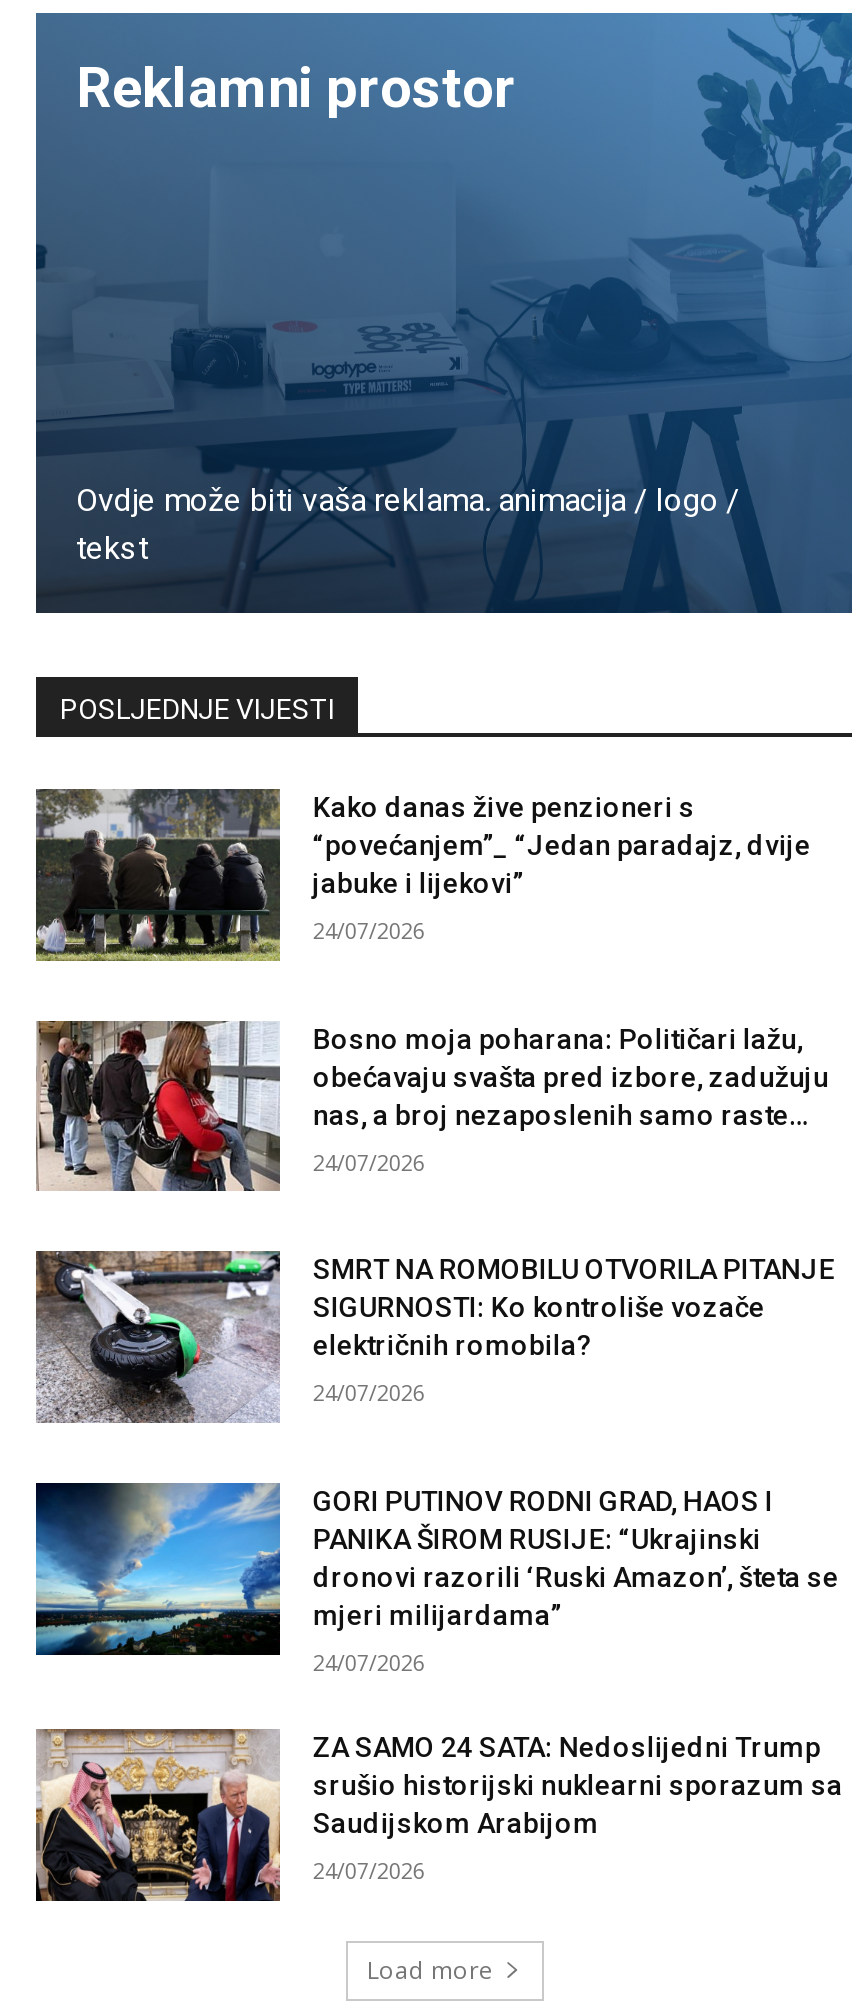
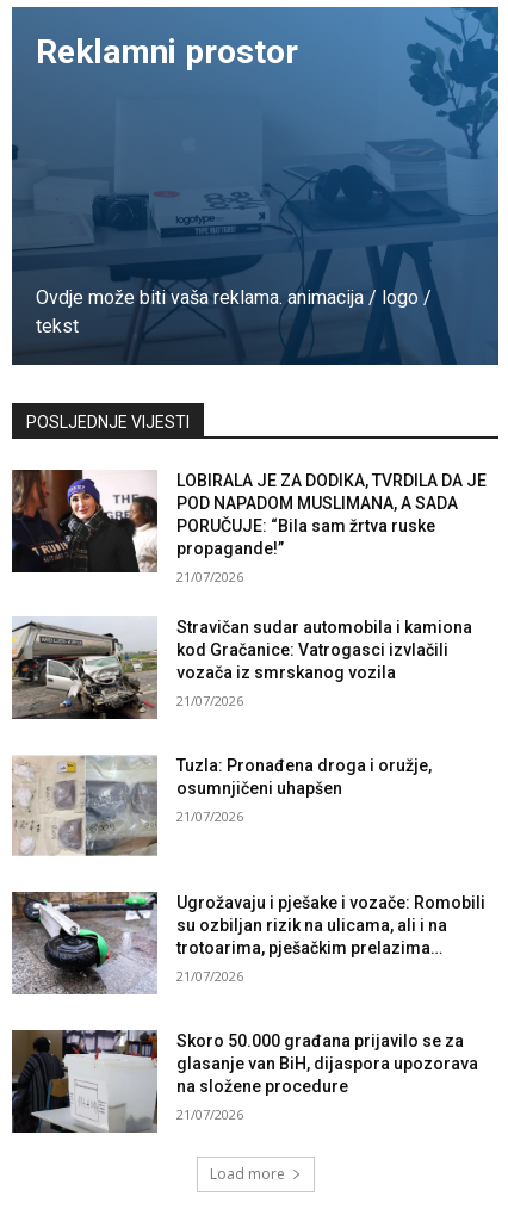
[34,787,811,963] [image] | Kako danas žive penzioneri s | “povećanjem”_ “Jedan paradajz, dvije | jabuke i lijekovi” -> [12,470,487,573] [image] | LOBIRALA JE ZA DODIKA, TVRDILA DA JE | POD NAPADOM MUSLIMANA, A SADA | PORUČUJE: “Bila sam žrtva ruske | propagande!”
[313,915,425,945] 24/07/2026 -> [177,568,244,586] 21/07/2026
[34,1019,829,1207] [image] | Bosno moja poharana: Političari lažu, | obećavaju svašta pred izbore, zadužuju | nas, a broj nezaposlenih samo raste… -> [11,608,473,720] [image] | Stravičan sudar automobila i kamiona | kod Gračanice: Vatrogasci izvlačili | vozača iz smrskanog vozila
[313,1146,425,1176] 24/07/2026 -> [177,692,244,710] 21/07/2026
[34,1249,835,1437] [image] | SMRT NA ROMOBILU OTVORILA PITANJE | SIGURNOSTI: Ko kontroliše vozače | električnih romobila? -> [12,745,432,857] [image] | Tuzla: Pronađena droga i oružje, | osumnjičeni uhapšen
[313,1378,425,1408] 24/07/2026 -> [177,807,244,825] 21/07/2026
[34,1481,839,1669] [image] | GORI PUTINOV RODNI GRAD, HAOS I | PANIKA ŠIROM RUSIJE: “Ukrajinski | dronovi razorili ‘Ruski Amazon’, šteta se | mjeri milijardama” -> [11,883,486,996] [image] | Ugrožavaju i pješake i vozače: Romobili | su ozbiljan rizik na ulicama, ali i na | trotoarima, pješačkim prelazima…
[313,1647,425,1677] 24/07/2026 -> [177,967,244,985] 21/07/2026
[34,1729,843,1903] [image] | ZA SAMO 24 SATA: Nedoslijedni Trump | srušio historijski nuklearni sporazum sa | Saudijskom Arabijom -> [11,1030,479,1134] [image] | Skoro 50.000 građana prijavilo se za | glasanje van BiH, dijaspora upozorava | na složene procedure
[313,1855,425,1885] 24/07/2026 -> [177,1105,244,1123] 21/07/2026

